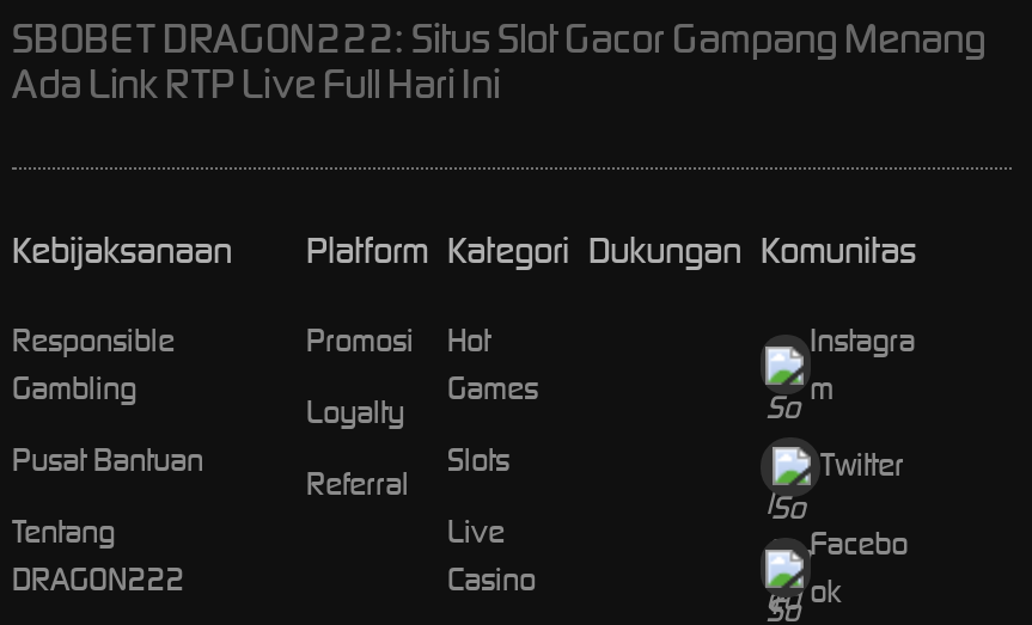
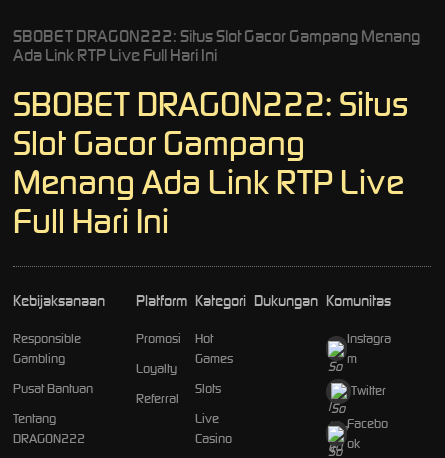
none -> [13,83,408,242] SBOBET DRAGON222: Situs | Slot Gacor Gampang | Menang Ada Link RTP Live | Full Hari Ini

